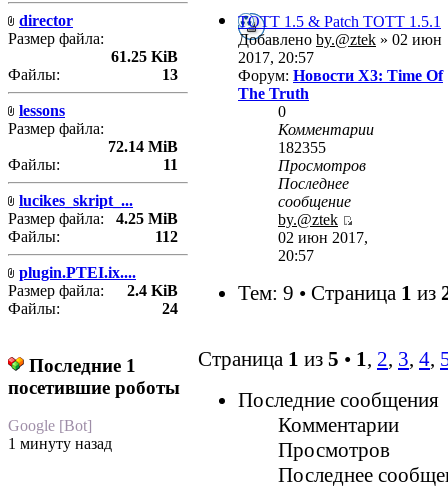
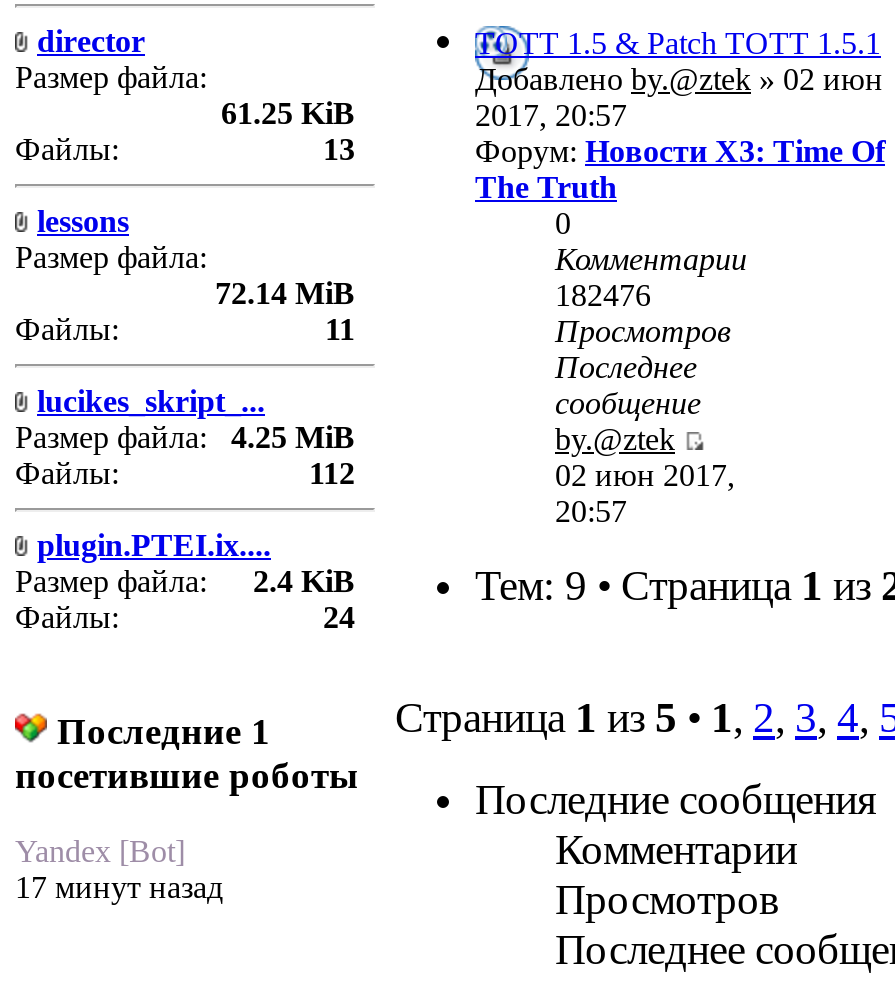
[278,139,326,156] 182355 -> [555,278,651,312] 182476
[8,417,92,434] Google [Bot] -> [15,834,185,868] Yandex [Bot]
[8,435,112,452] 1 минуту назад -> [15,870,223,904] 17 минут назад

